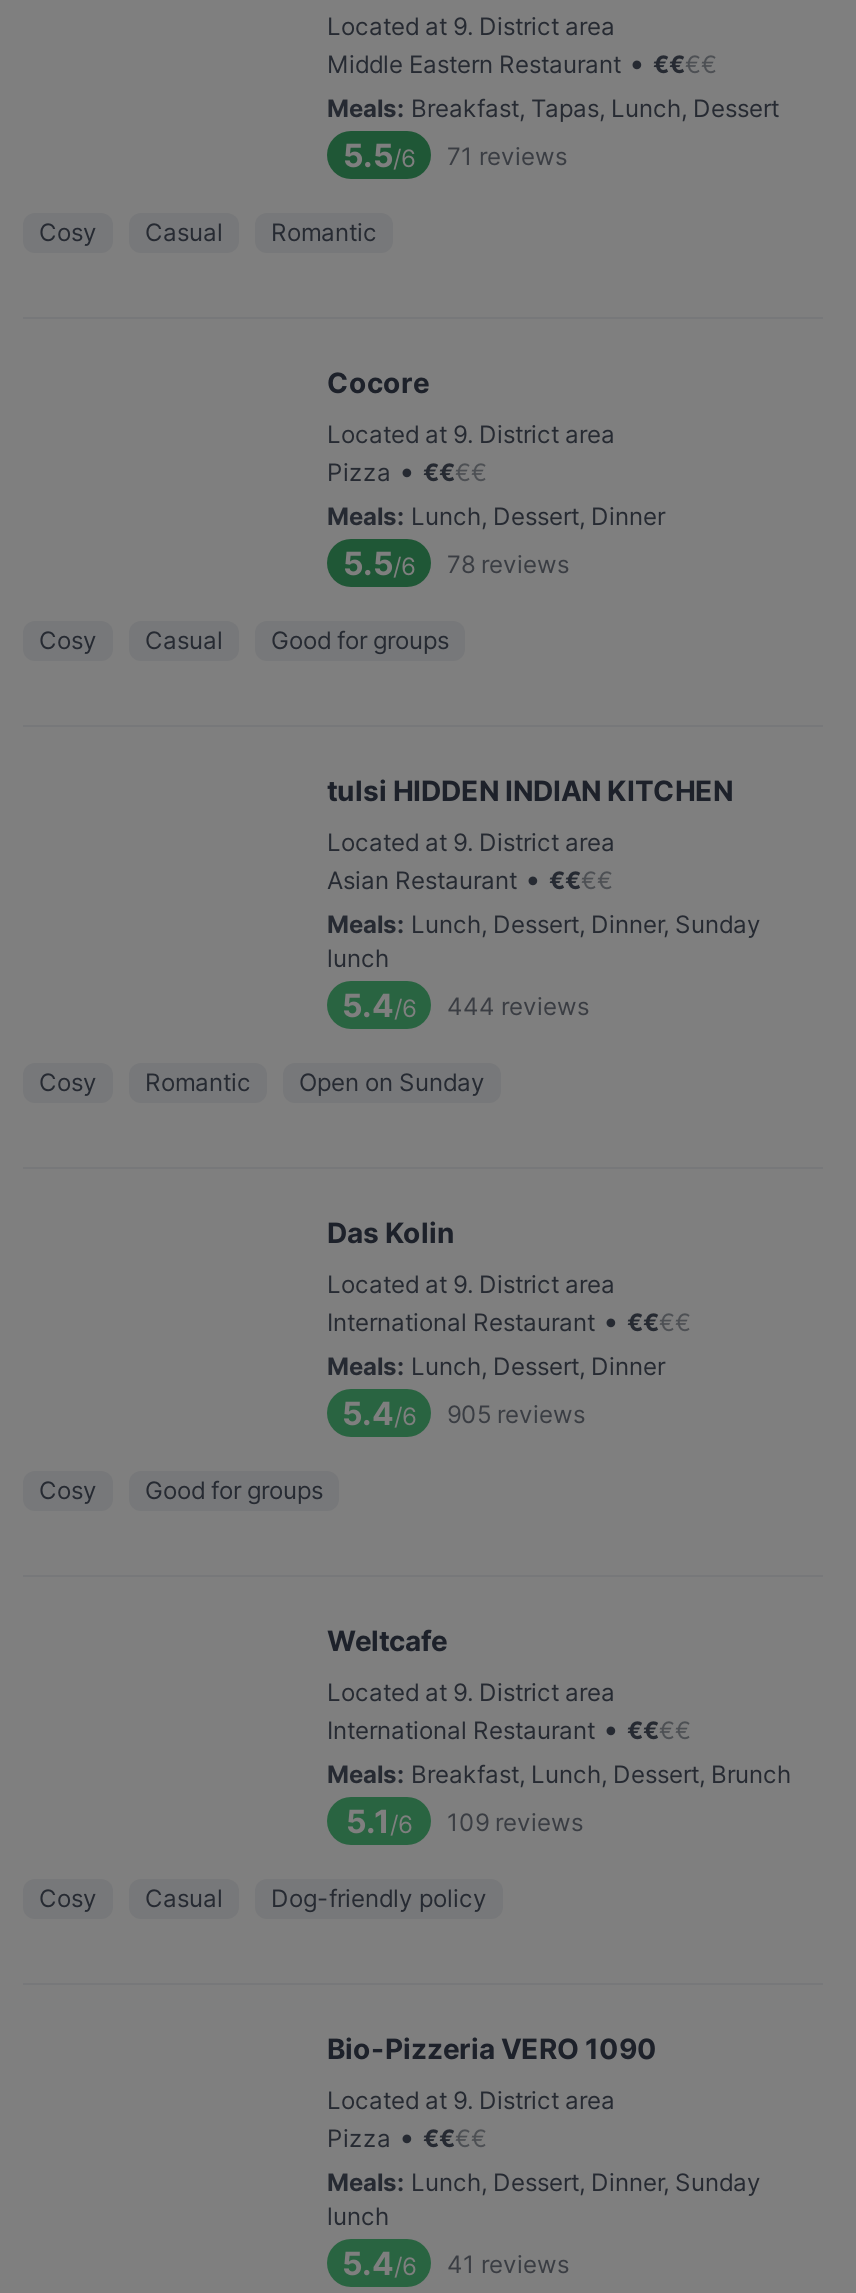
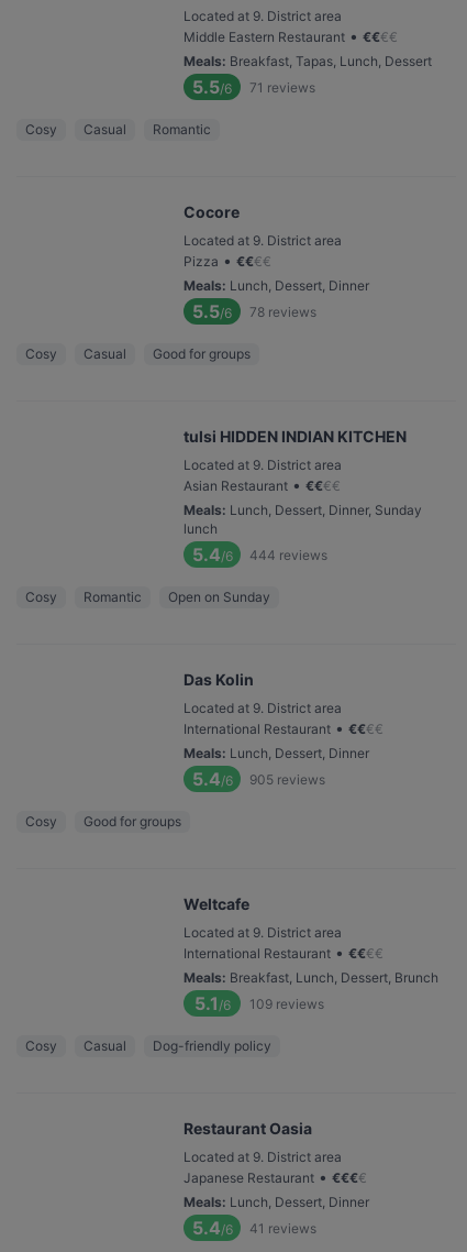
[327,2031,657,2065] Bio-Pizzeria VERO 1090 -> [184,1119,312,1138] Restaurant Oasia
[327,2119,761,2231] Pizza • €€€€ | Meals: Lunch, Dessert, Dinner, Sunday | lunch -> [184,1167,369,1210] Japanese Restaurant • €€€€ | Meals: Lunch, Dessert, Dinner

